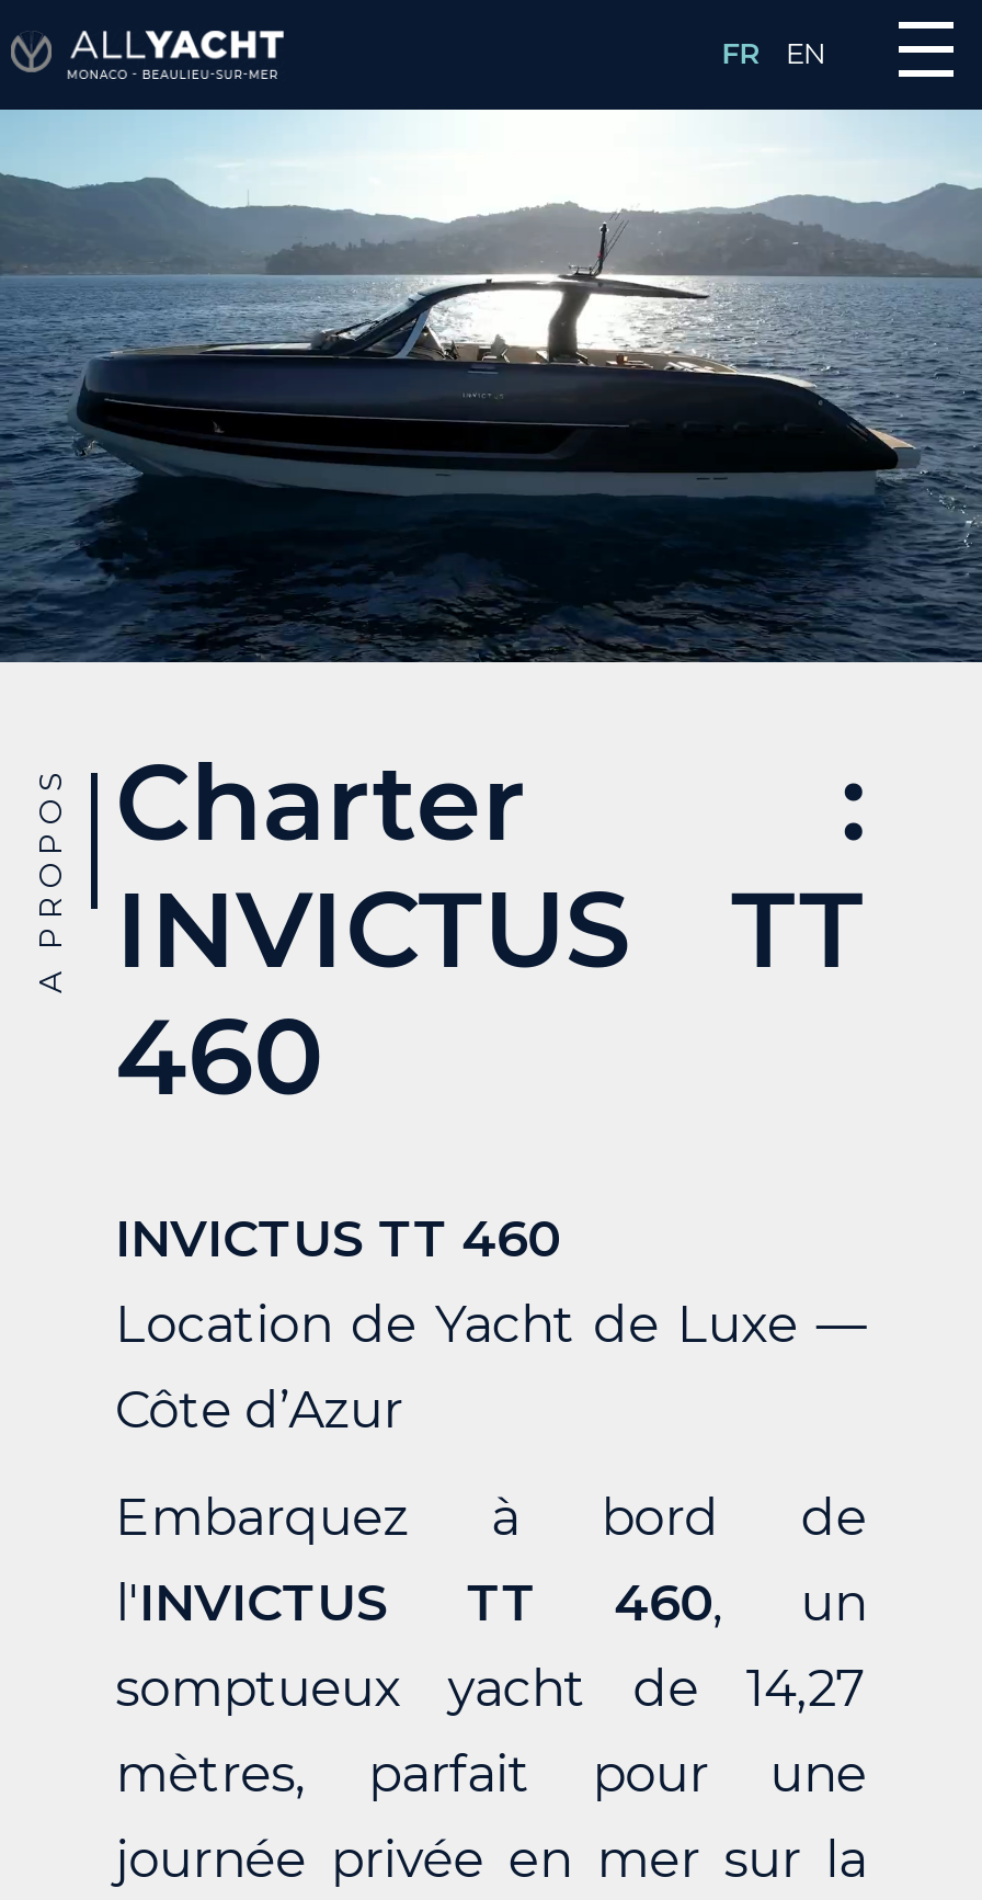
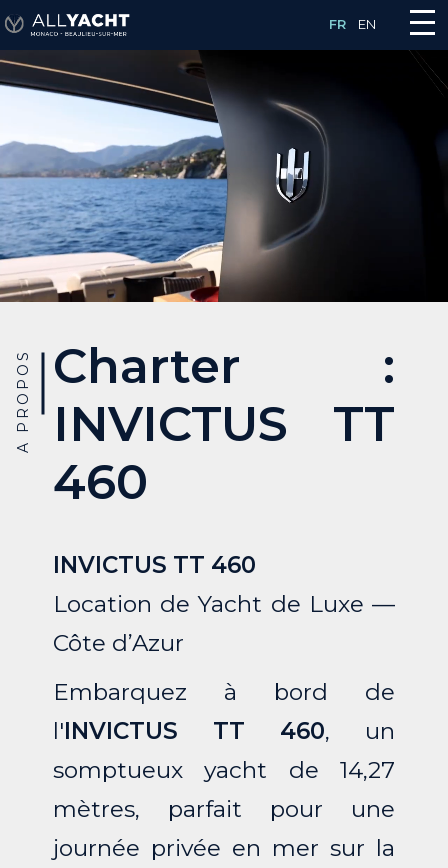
[7,107,975,664] [image] -> [3,50,445,303] [image]

